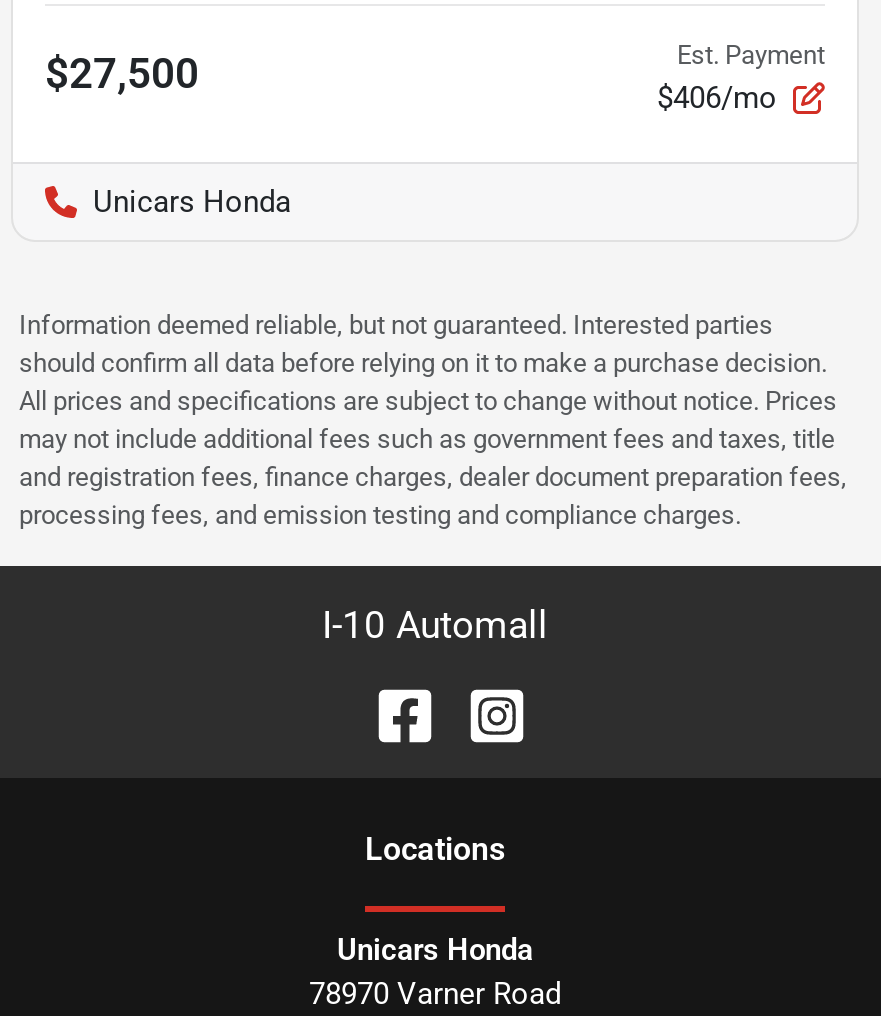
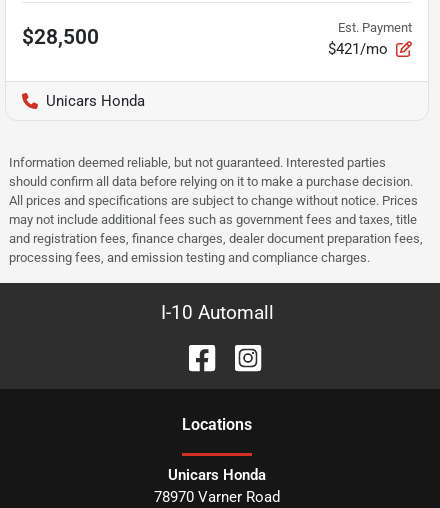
[45,50,199,98] $27,500 -> [22,25,99,49] $28,500
[657,79,777,115] $406/mo -> [328,39,388,57] $421/mo

